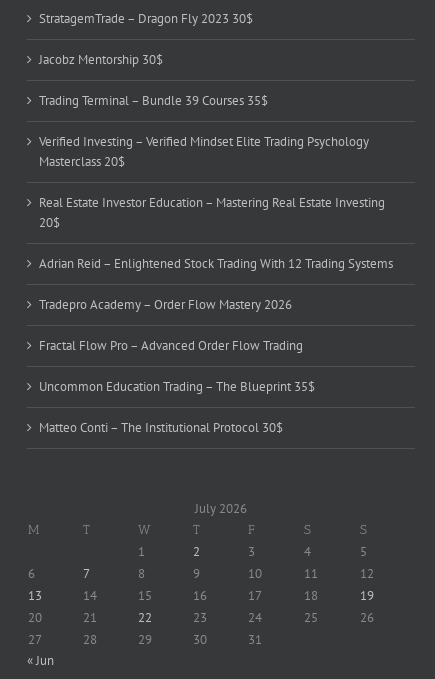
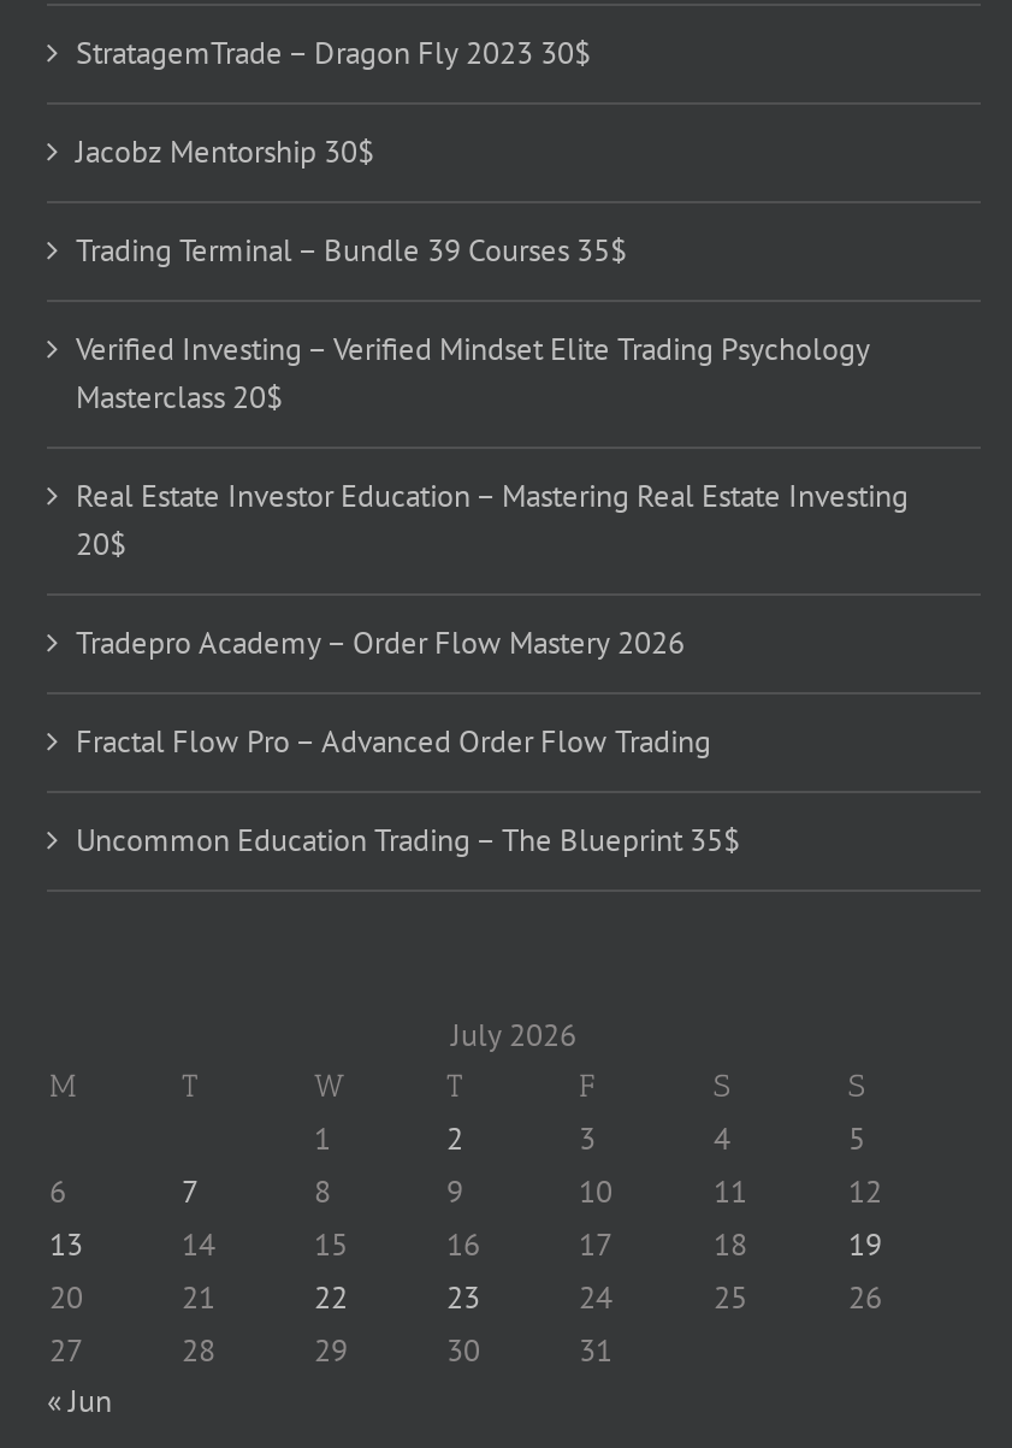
[39,255,393,272] Adrian Reid – Enlightened Stock Trading With 12 Trading Systems -> none
[39,419,283,436] Matteo Conti – The Institutional Protocol 30$ -> none

